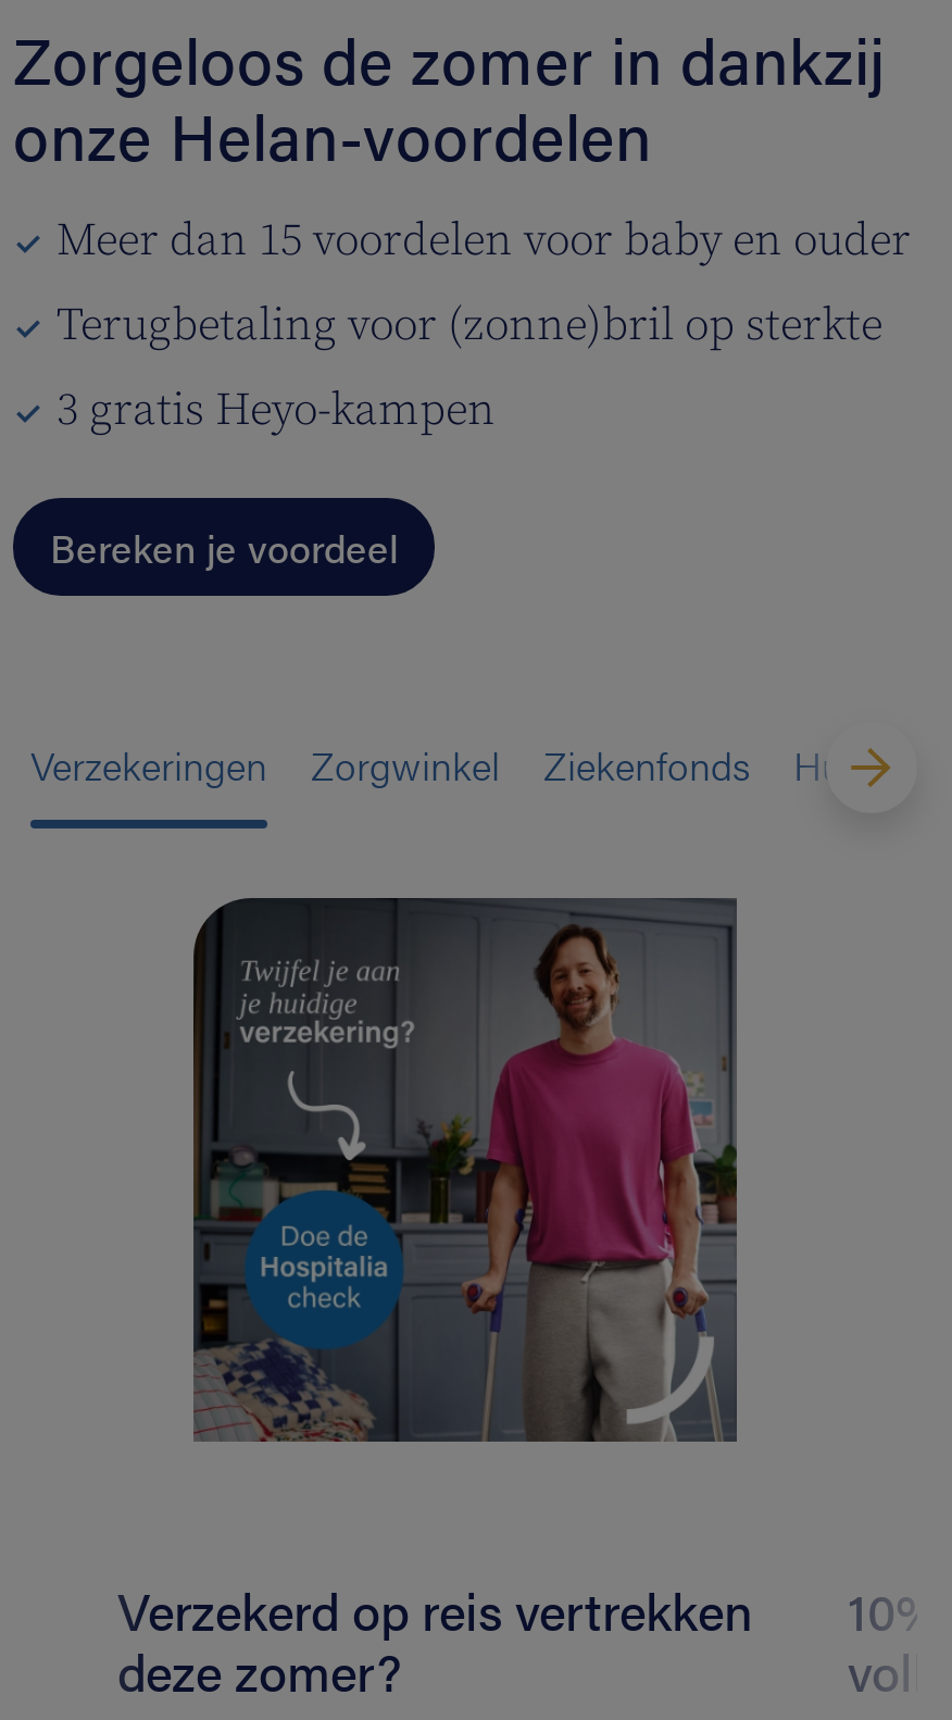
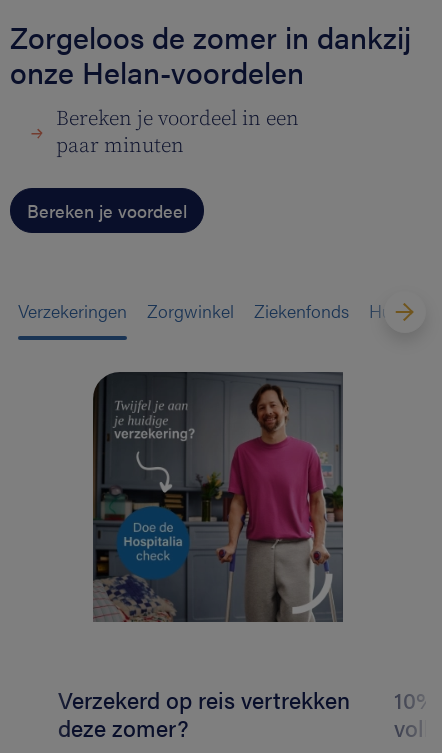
[57,214,911,440] Meer dan 15 voordelen voor baby en ouder | Terugbetaling voor (zonne)bril op sterkte | 3 gratis Heyo-kampen -> [56,106,299,159] Bereken je voordeel in een | paar minuten

